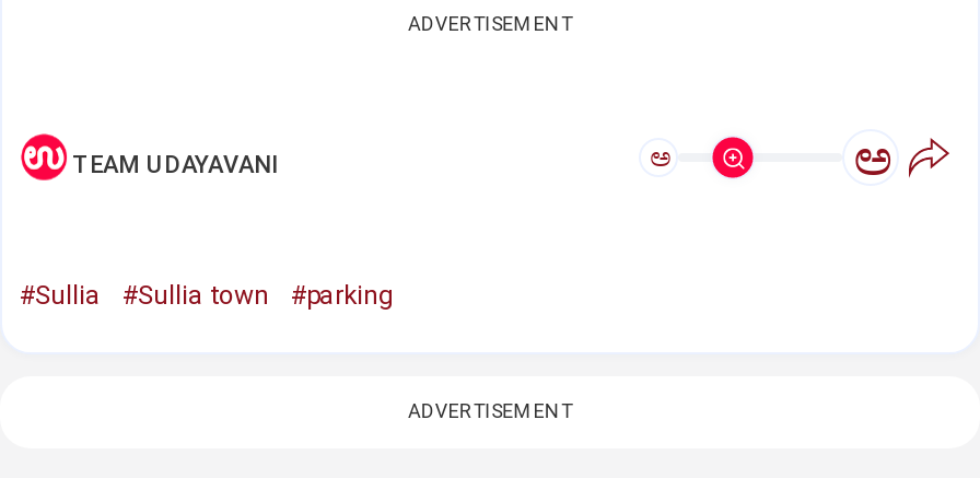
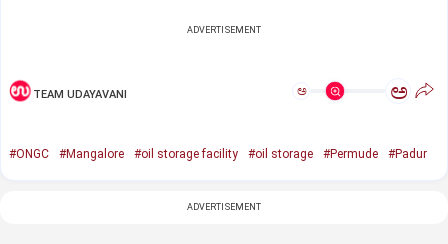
[20,281,394,312] #Sullia | #Sullia town | #parking -> [9,147,427,161] #ONGC | #Mangalore | #oil storage facility | #oil storage | #Permude | #Padur

